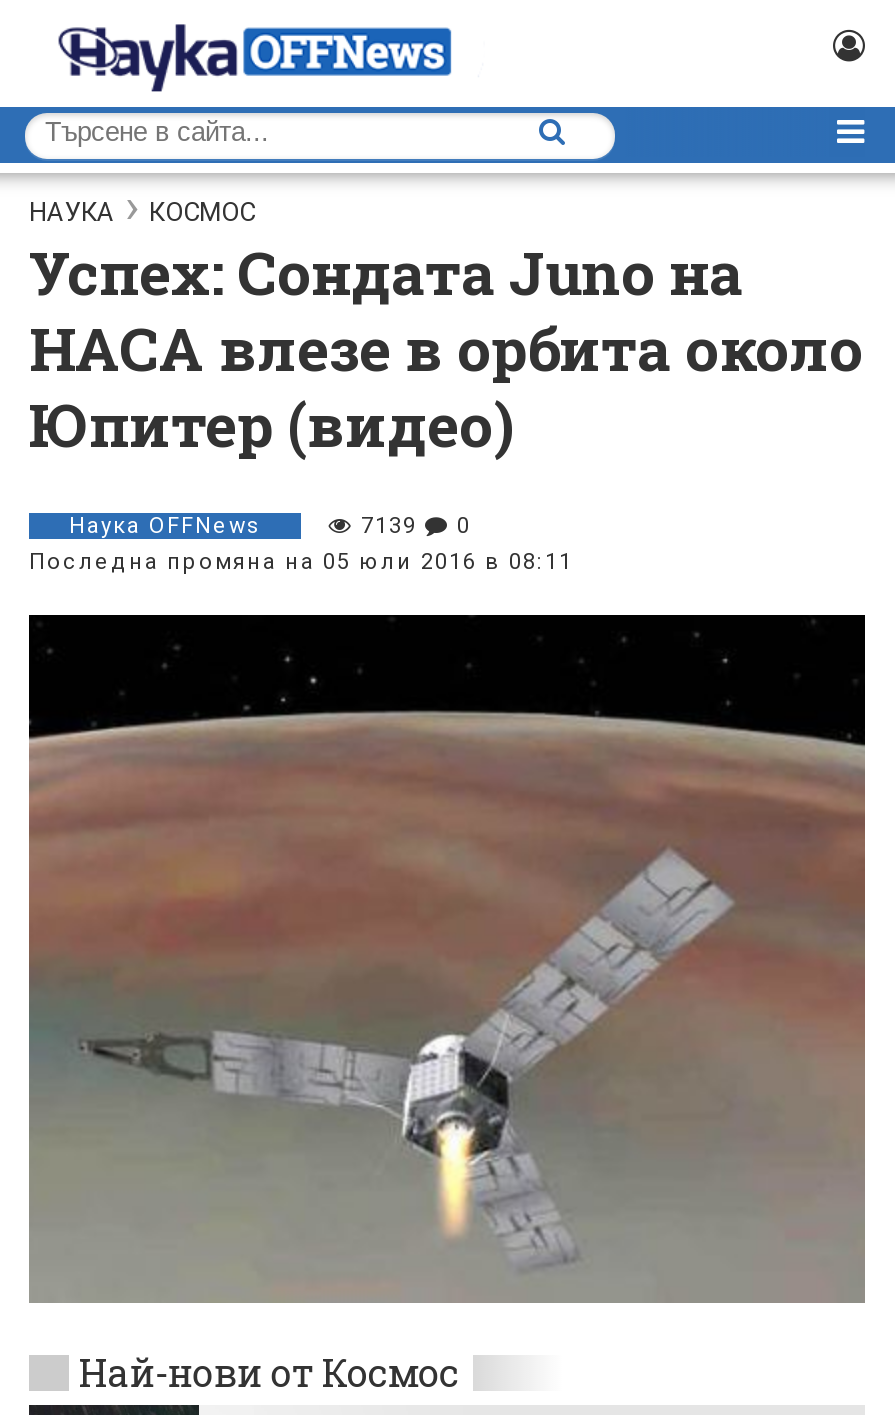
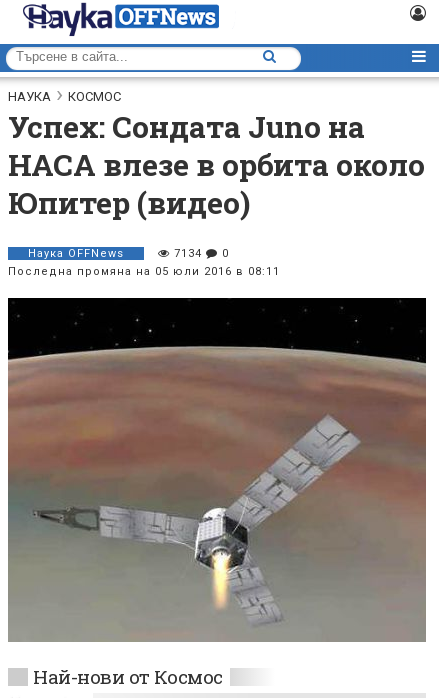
[353,513,471,539] 7139 0 -> [170,247,229,260] 7134 0

